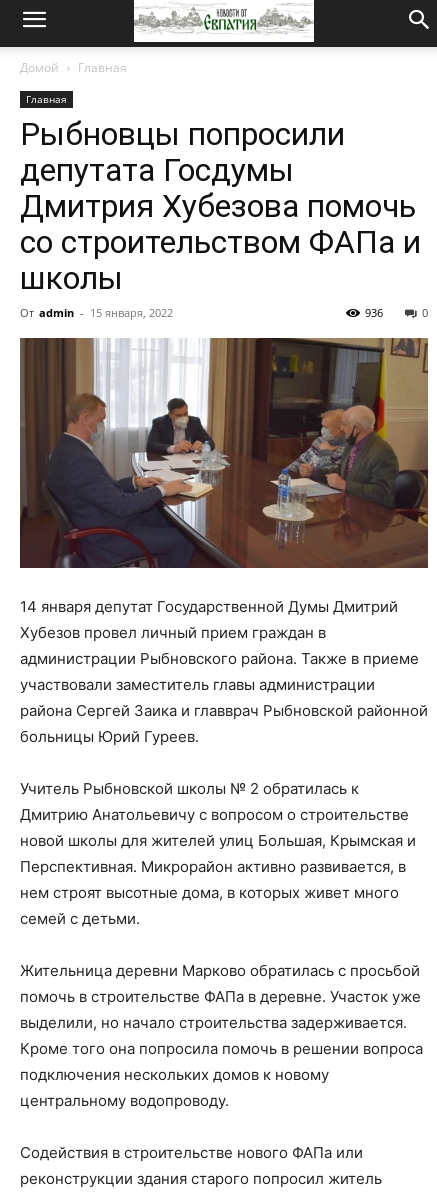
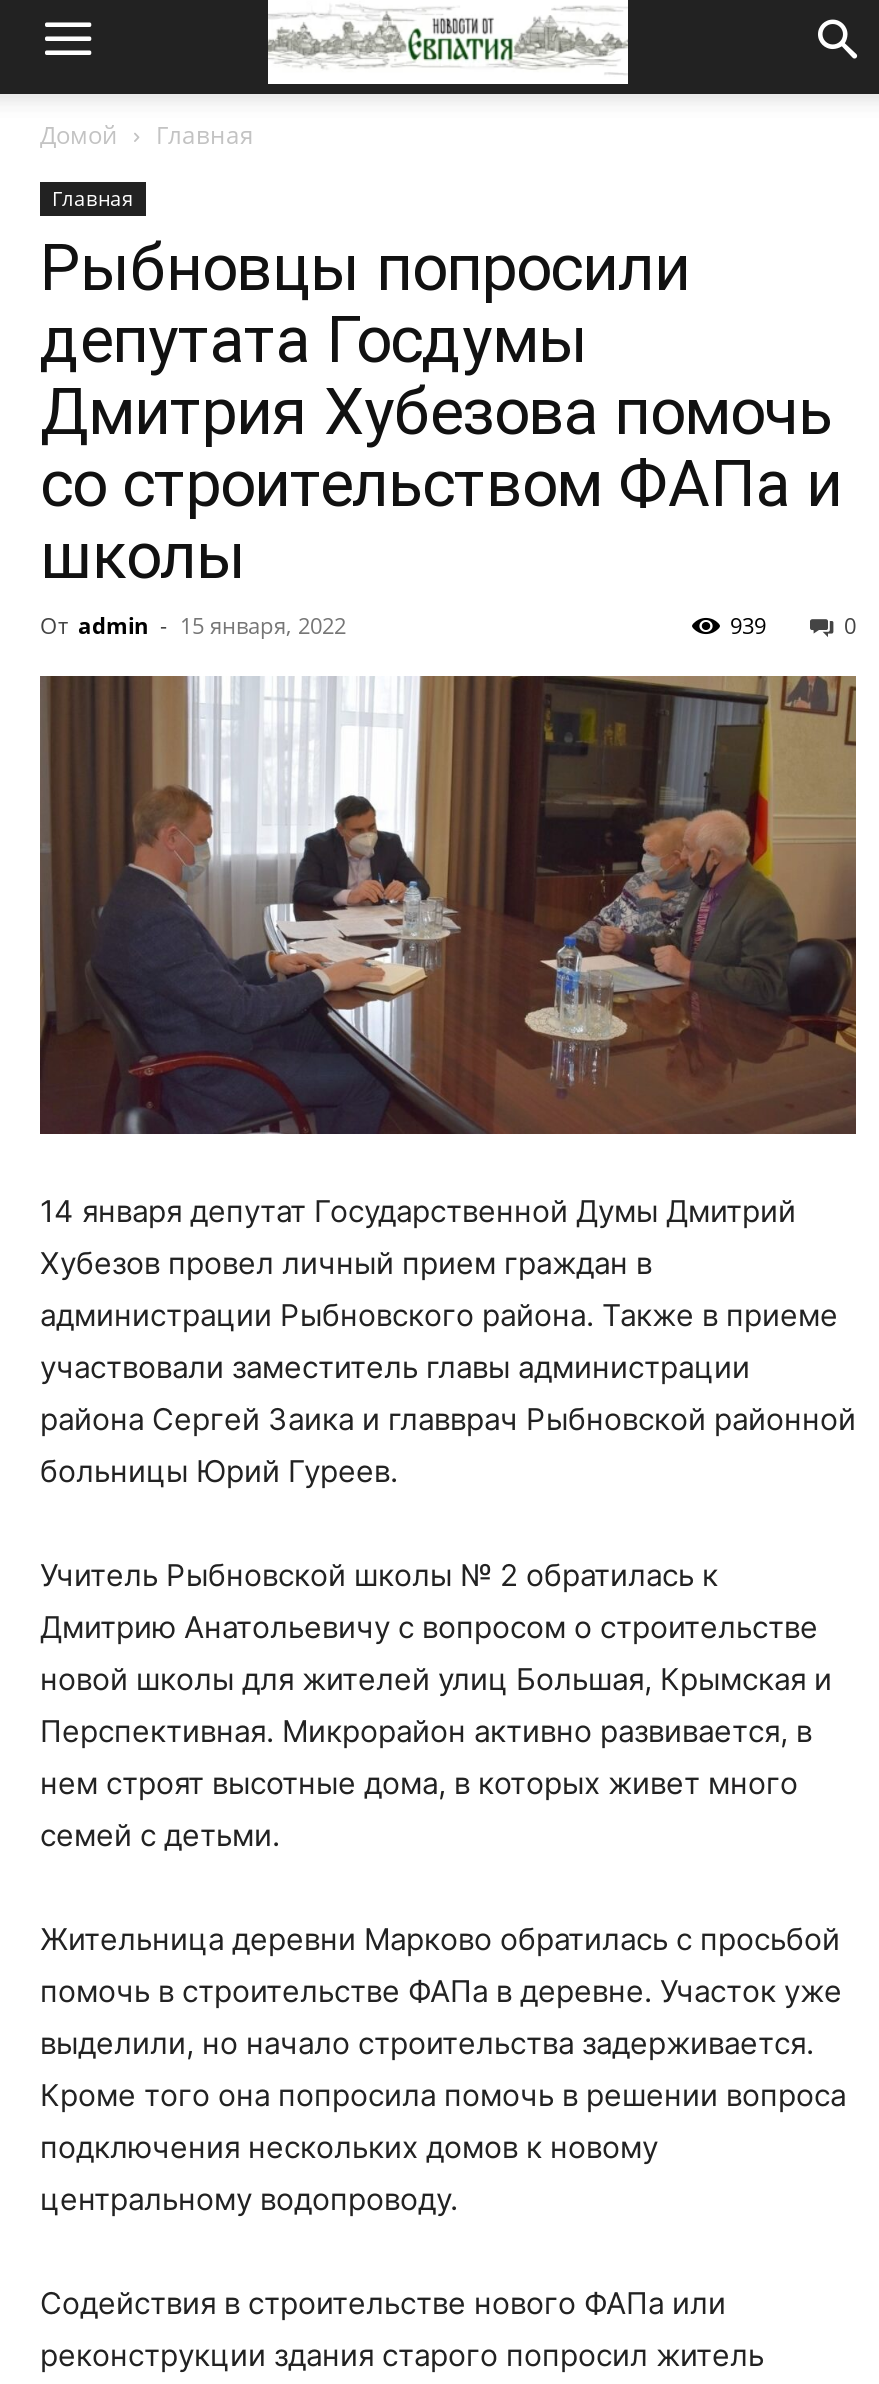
[365,305,383,320] 936 -> [730,610,766,640] 939

